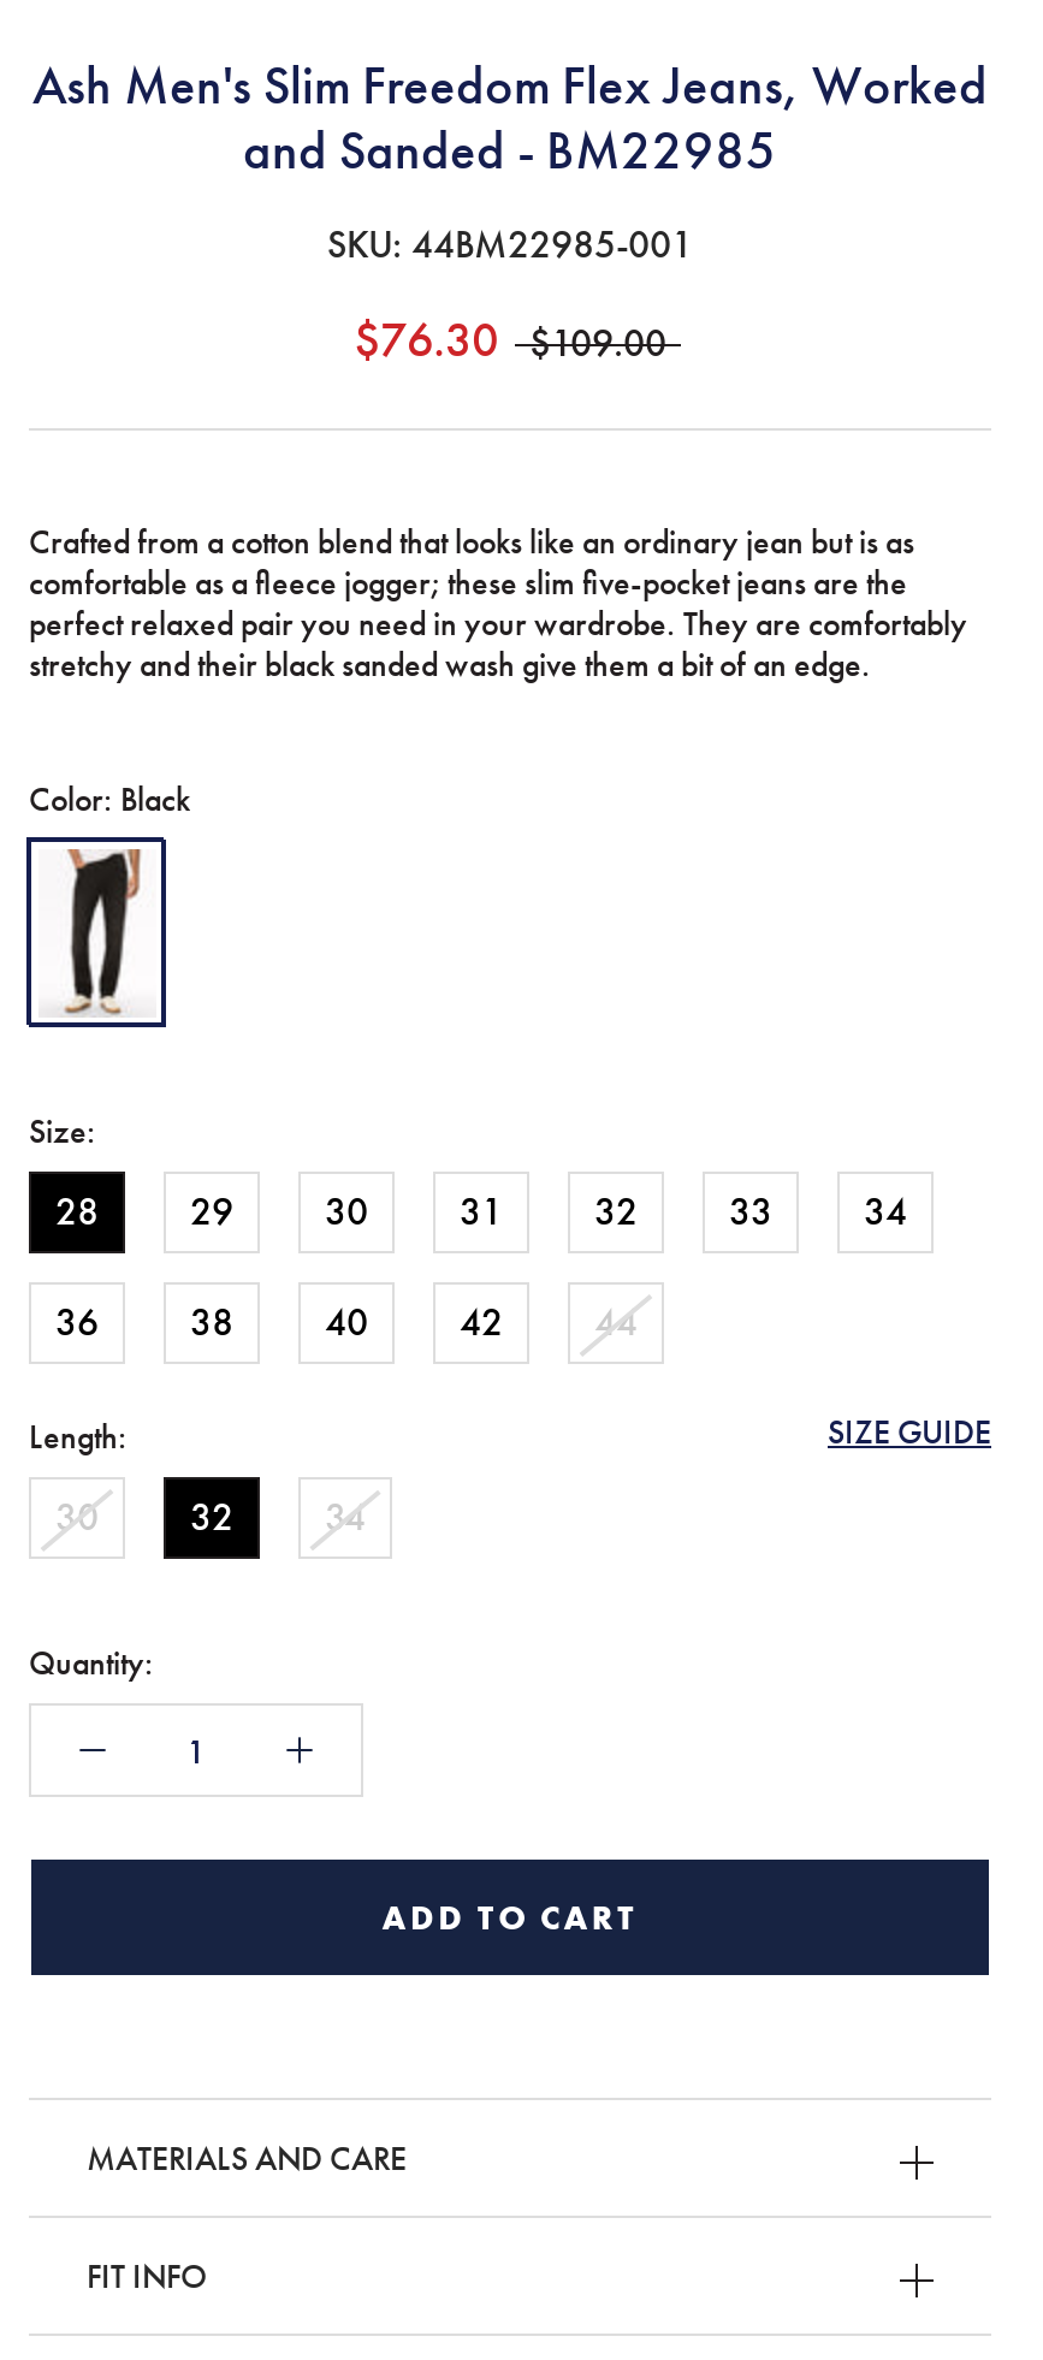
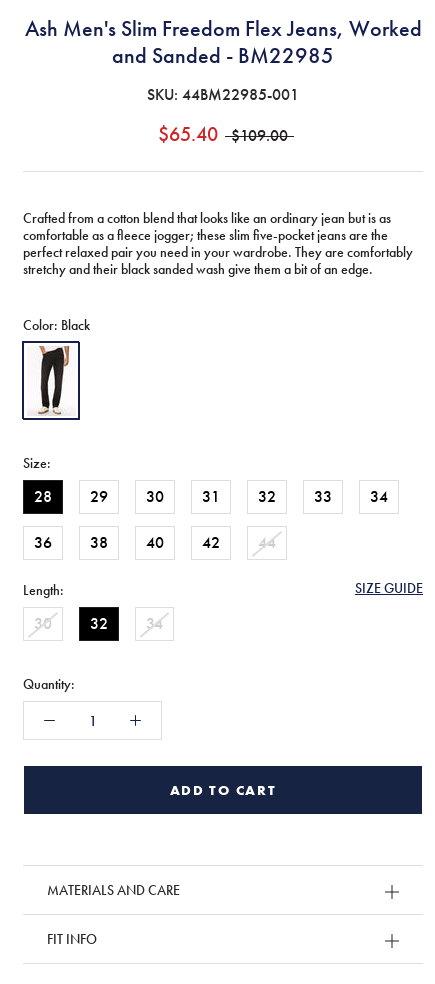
[354,309,666,372] $76.30 $109.00 -> [158,121,288,147] $65.40 $109.00

